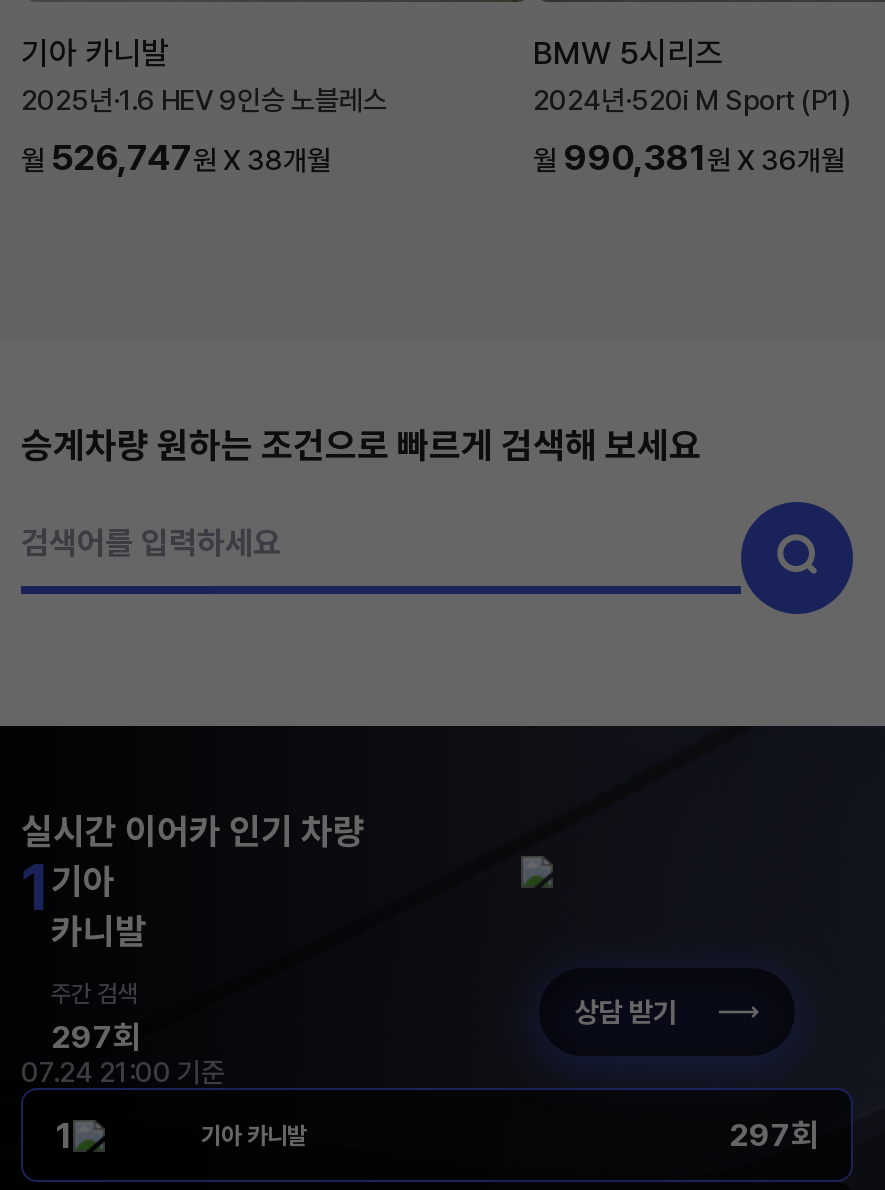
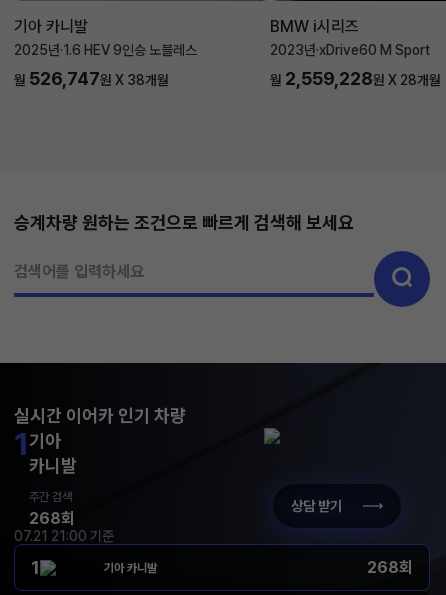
[533,34,851,116] BMW 5시리즈 | 2024년·520i M Sport (P1) -> [270,17,430,58] BMW i시리즈 | 2023년·xDrive60 M Sport
[533,136,845,178] 월 990,381원 X 36개월 -> [270,68,441,89] 월 2,559,228원 X 28개월
[51,1018,141,1056] 297회 -> [29,509,75,528] 268회
[21,1056,225,1088] 07.24 21:00 기준 -> [14,528,114,544] 07.21 21:00 기준
[729,1116,819,1154] 297회 -> [367,558,413,577] 268회

